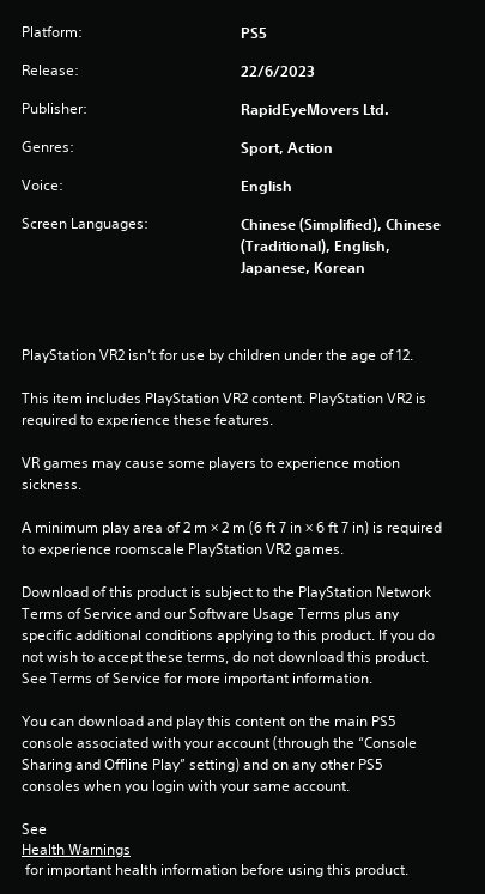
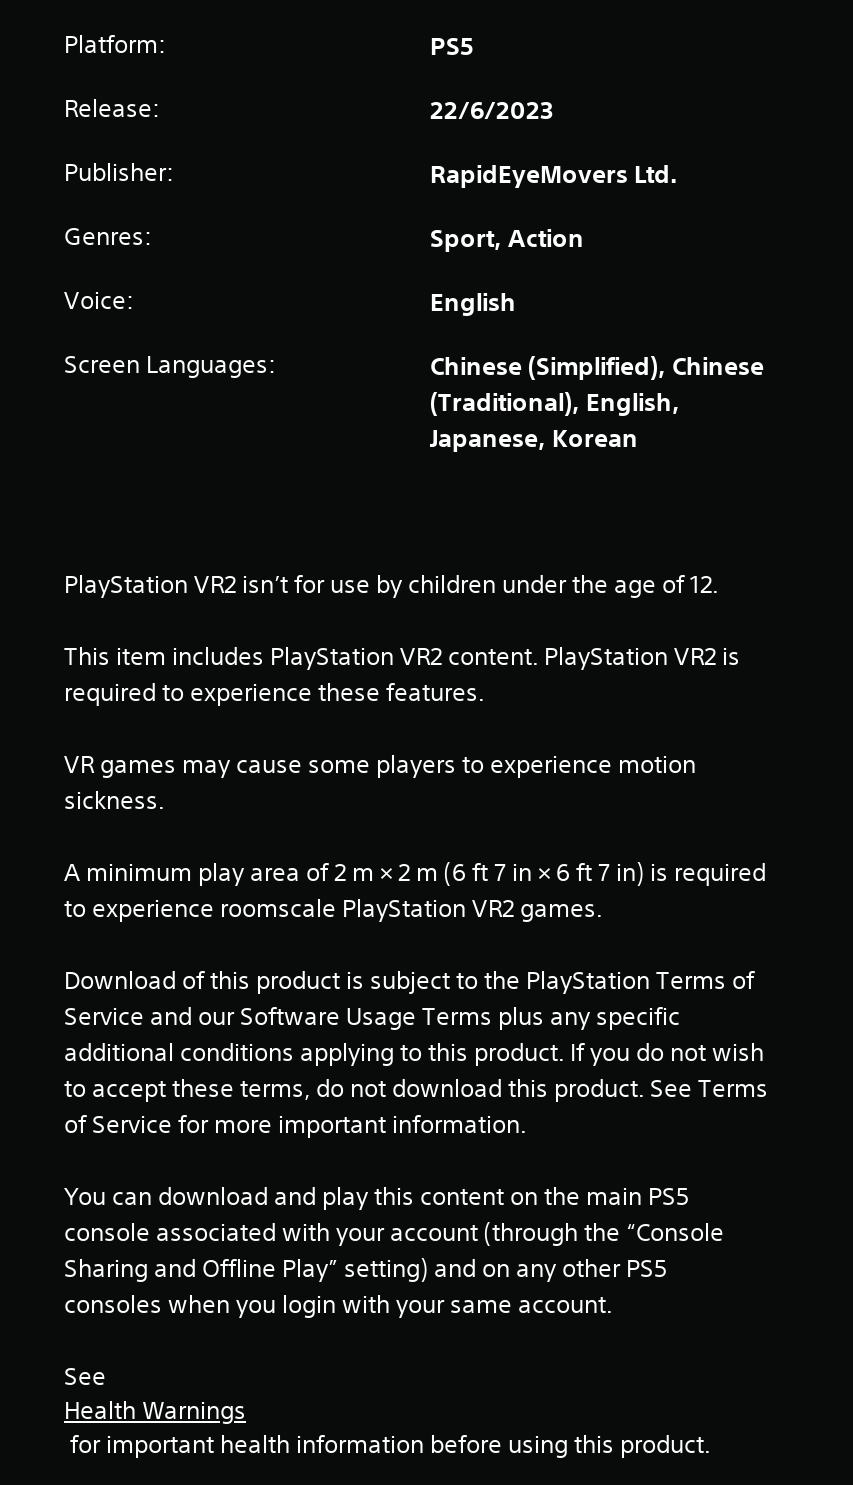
[22,581,435,688] Download of this product is subject to the PlayStation Network | Terms of Service and our Software Usage Terms plus any | specific additional conditions applying to this product. If you do | not wish to accept these terms, do not download this product. | See Terms of Service for more important information. -> [64,962,768,1140] Download of this product is subject to the PlayStation Terms of | Service and our Software Usage Terms plus any specific | additional conditions applying to this product. If you do not wish | to accept these terms, do not download this product. See Terms | of Service for more important information.

